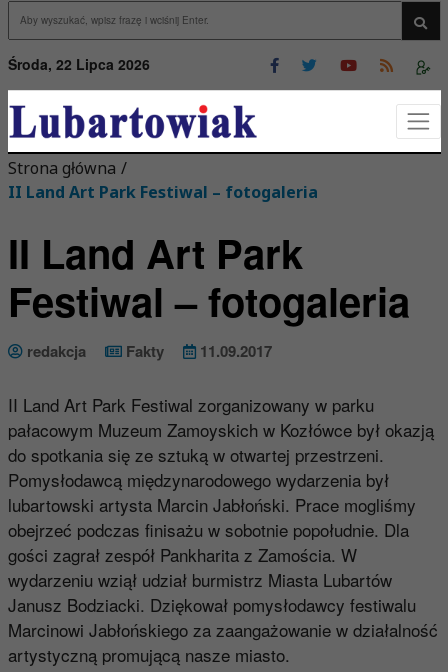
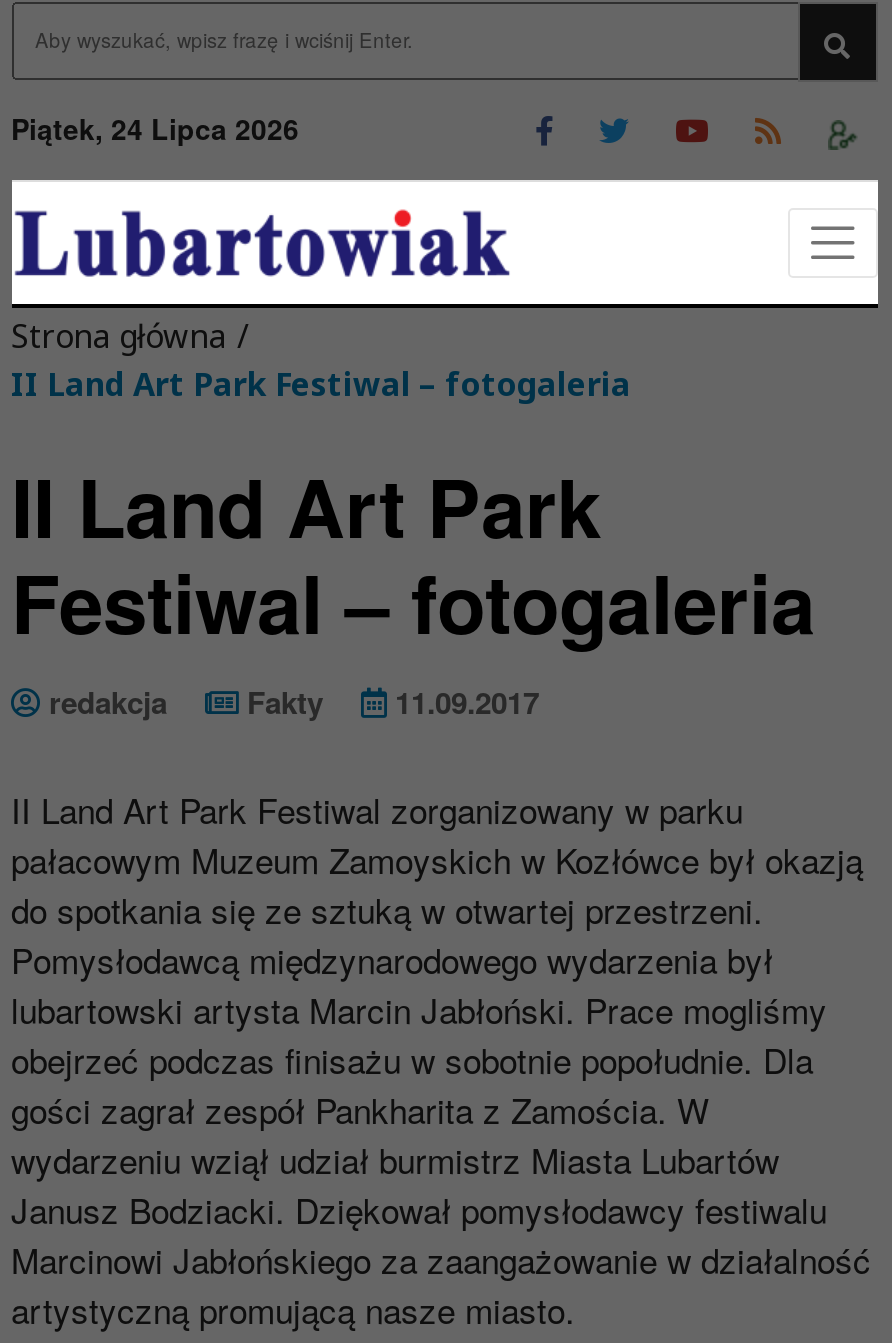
[7,54,149,74] Środa, 22 Lipca 2026 -> [11,108,299,148] Piątek, 24 Lipca 2026

